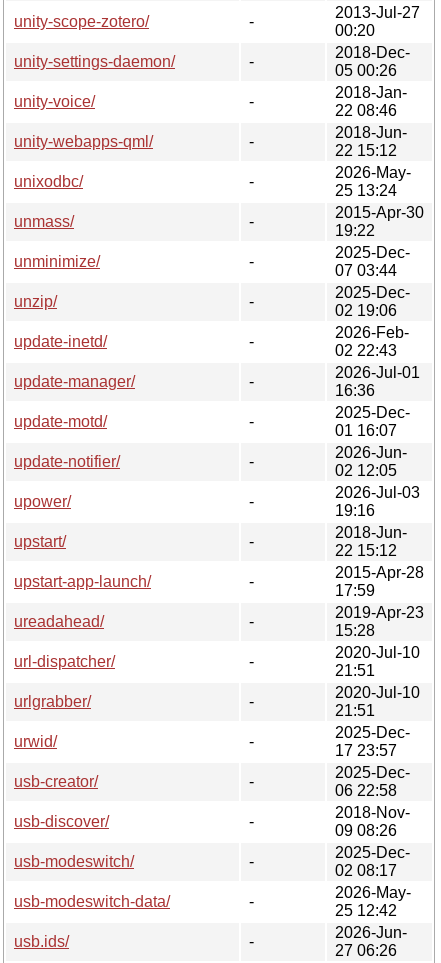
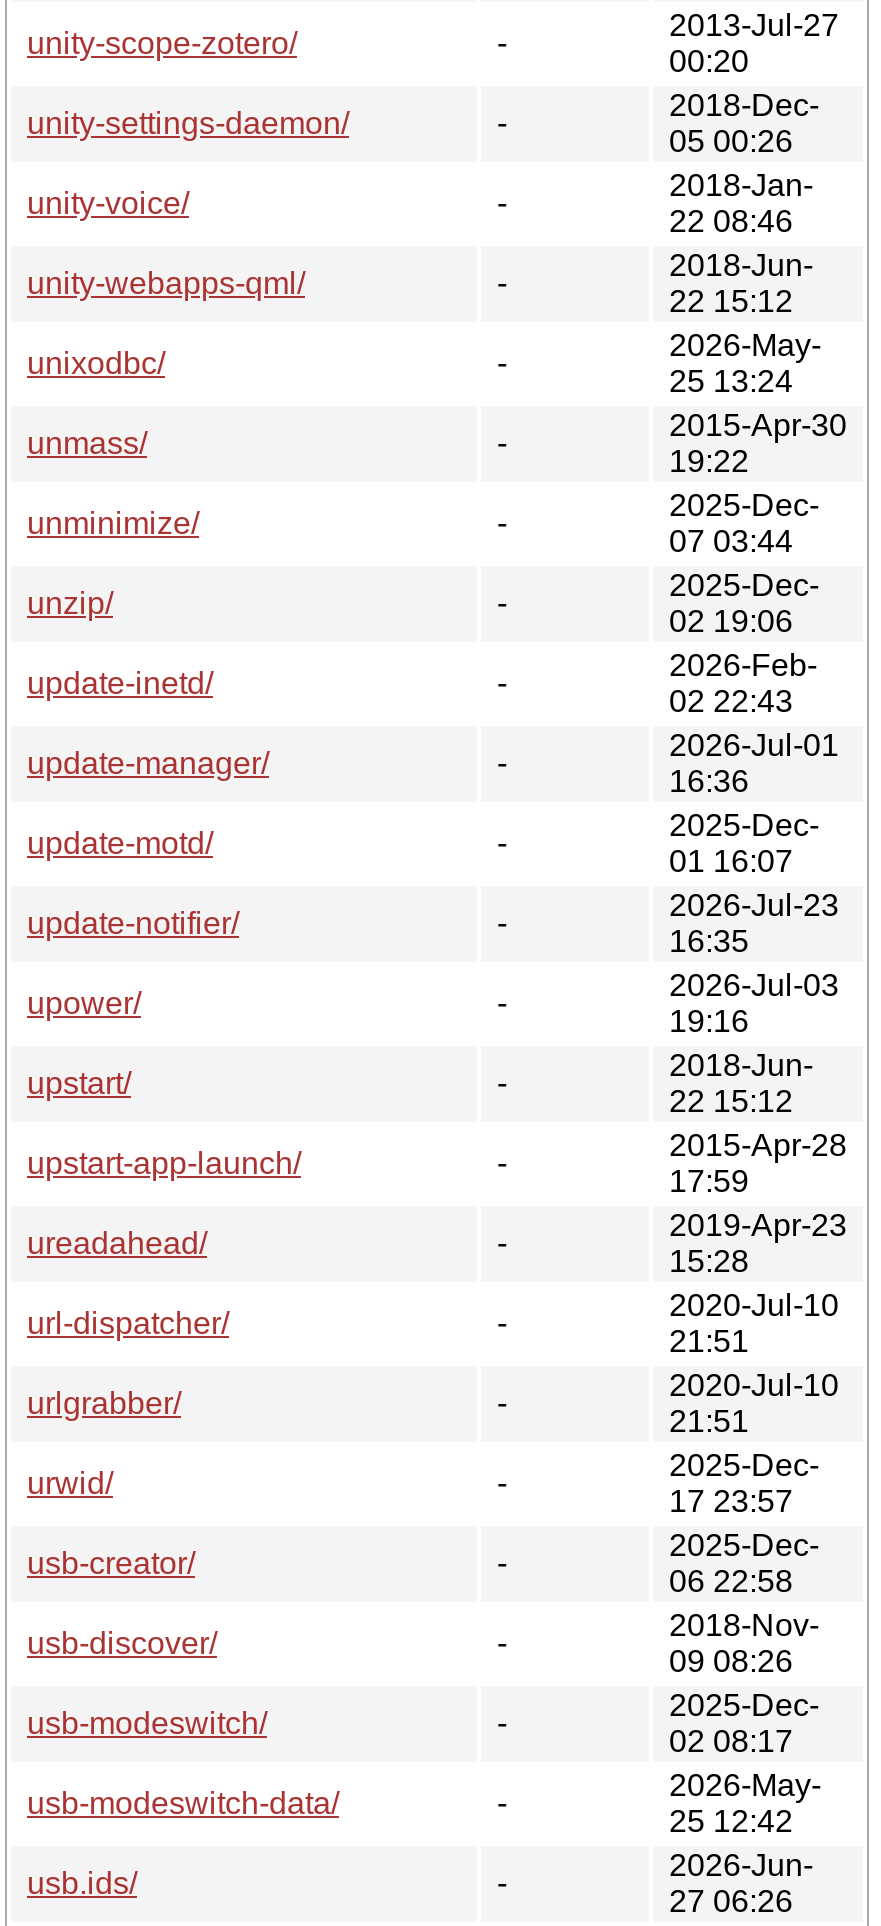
[335,444,407,479] 2026-Jun- | 02 12:05 -> [669,888,839,958] 2026-Jul-23 | 16:35

